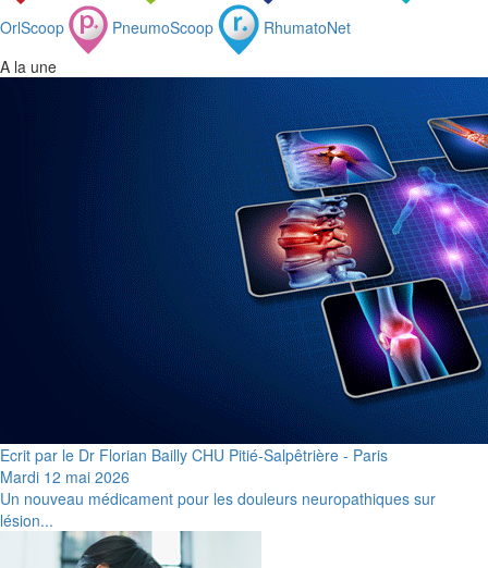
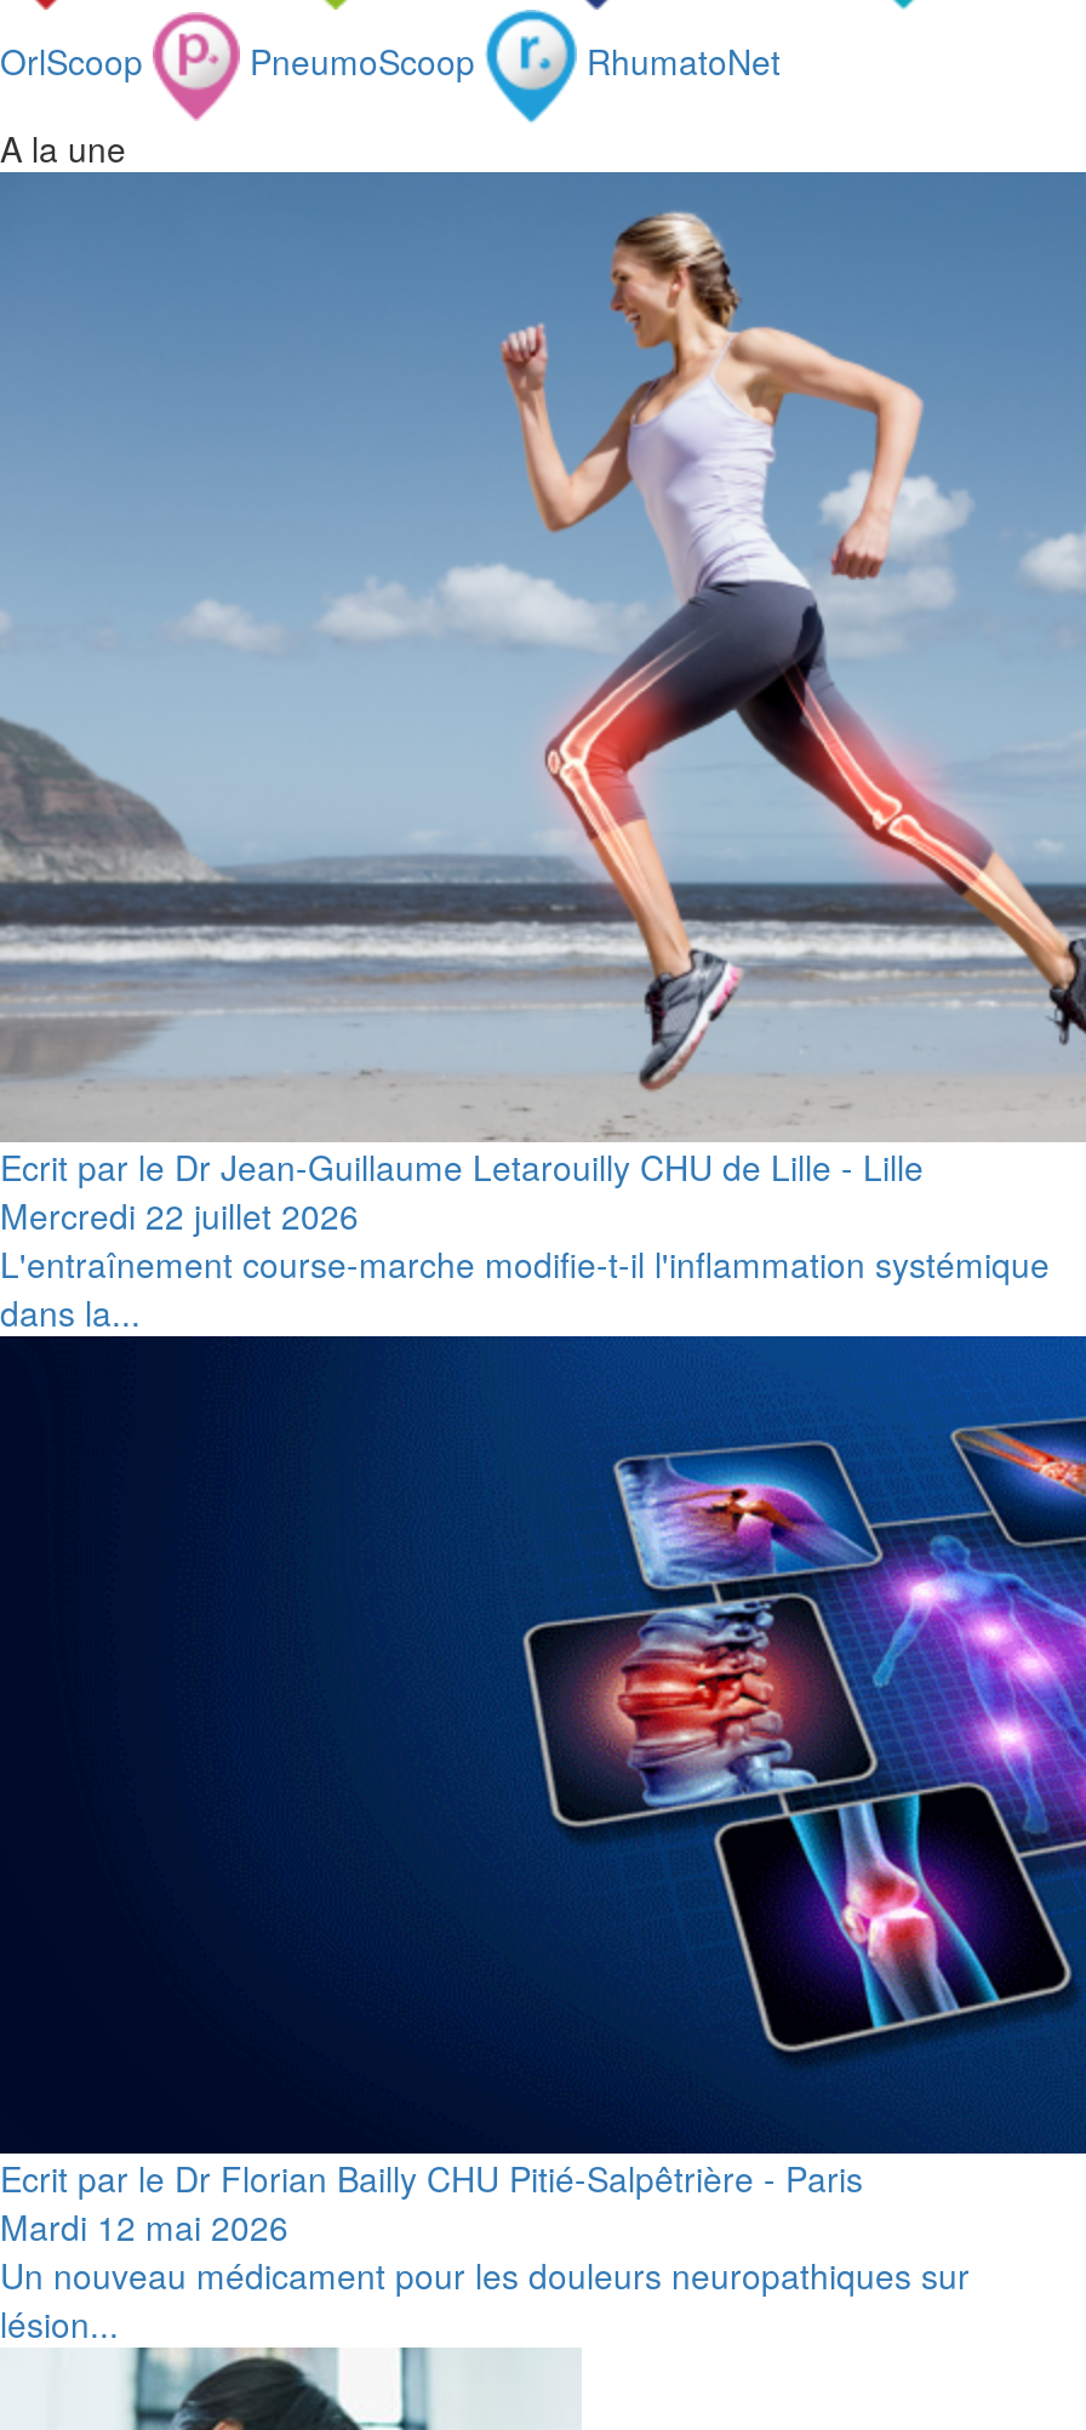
none -> [0,170,1079,1336] [image] | Ecrit par le Dr Jean-Guillaume Letarouilly CHU de Lille - Lille | Mercredi 22 juillet 2026 | L'entraînement course-marche modifie-t-il l'inflammation systémique | dans la...

